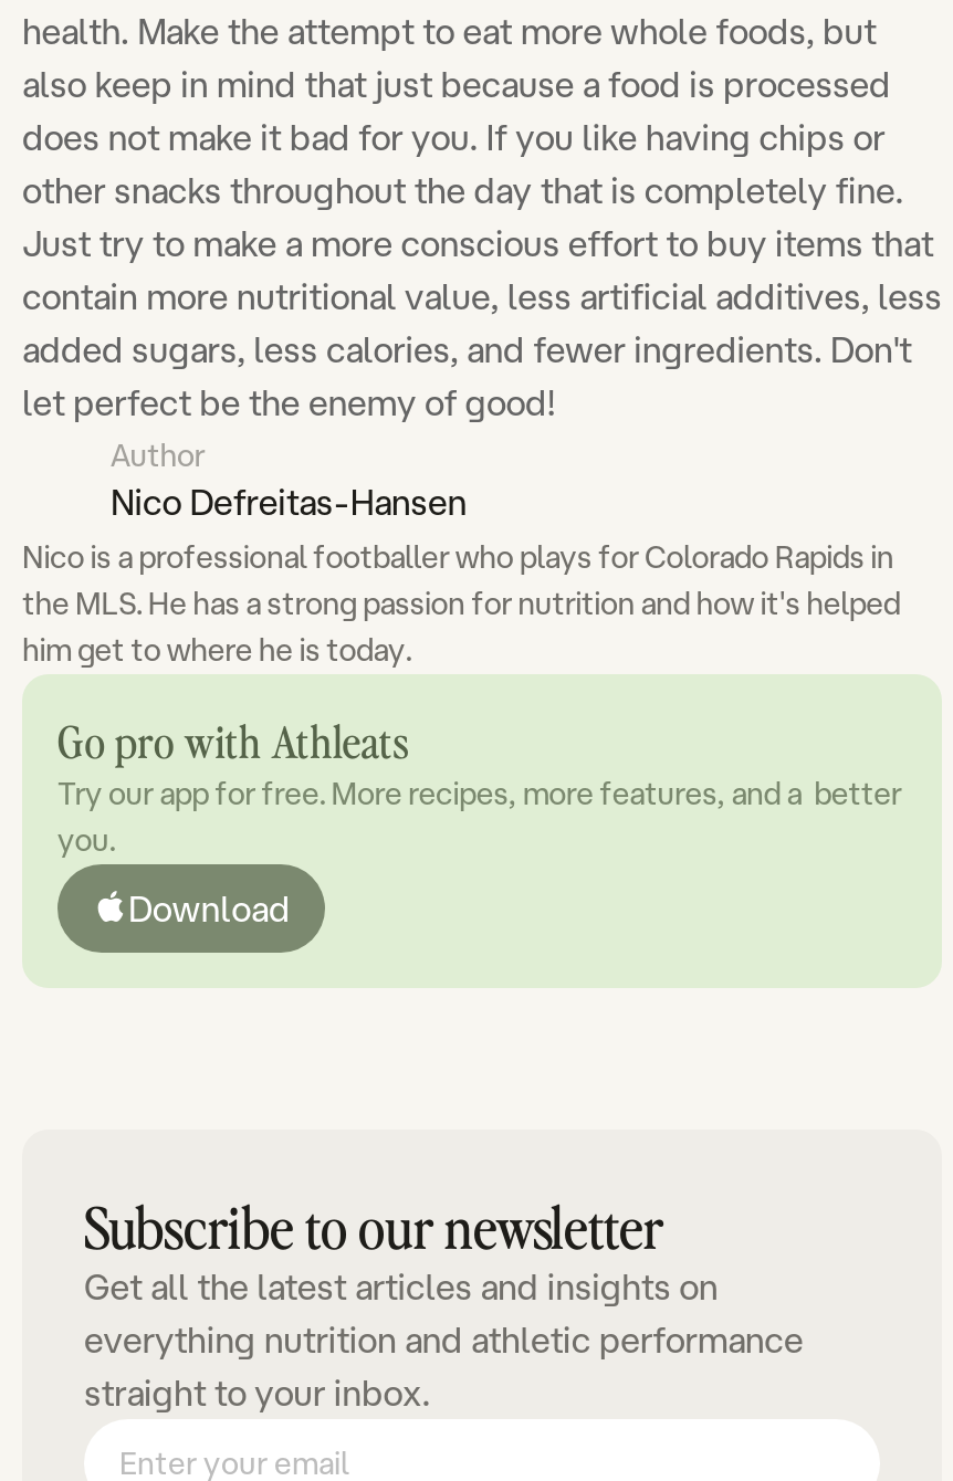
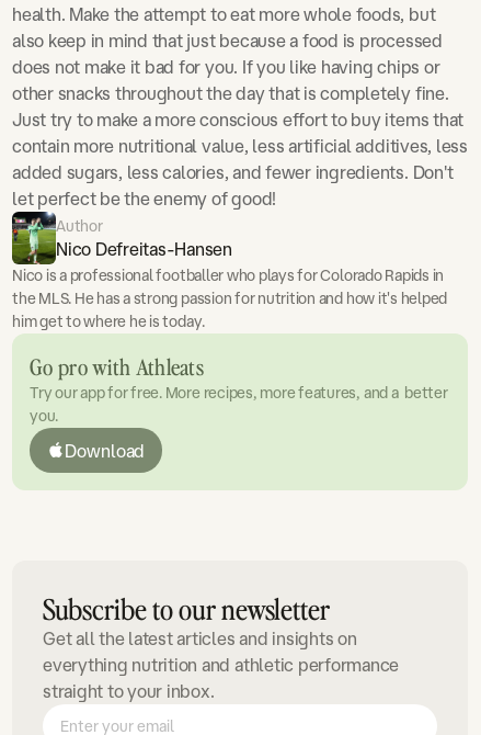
none -> [11,212,56,264] [image]

